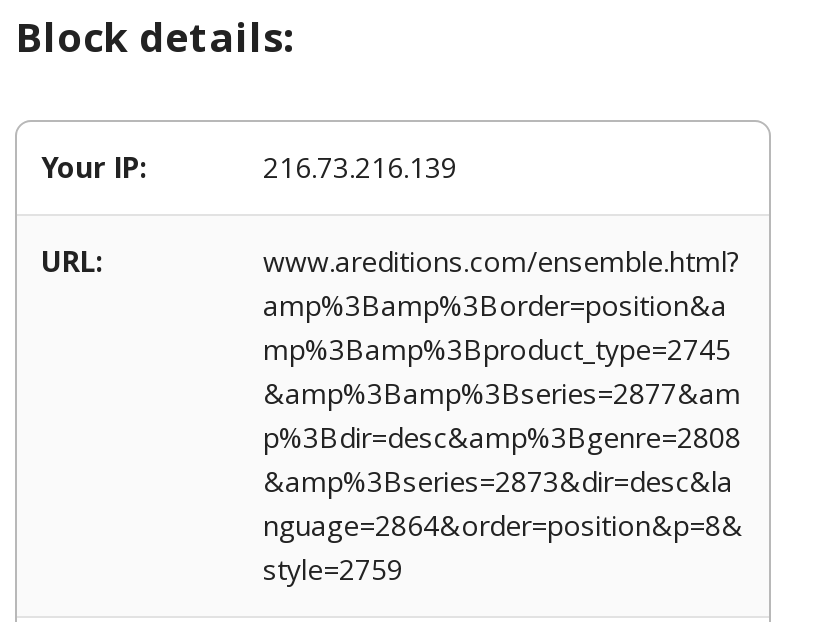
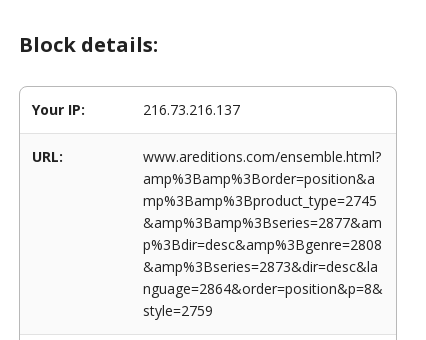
[263,148,457,186] 216.73.216.139 -> [143,100,240,119] 216.73.216.137

